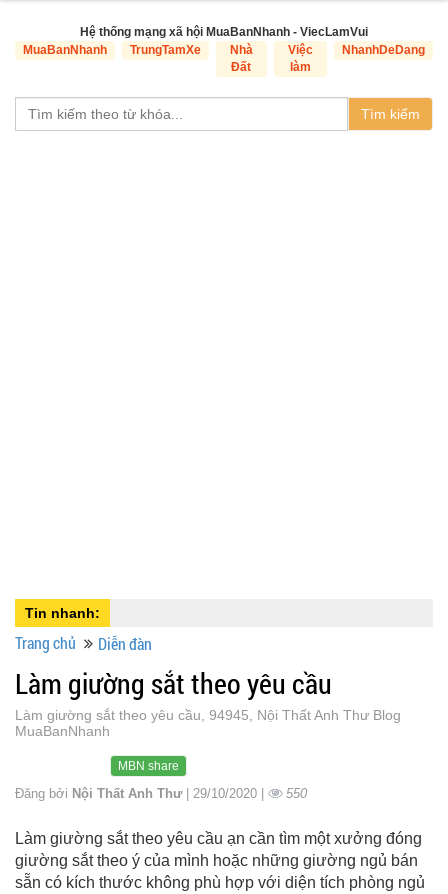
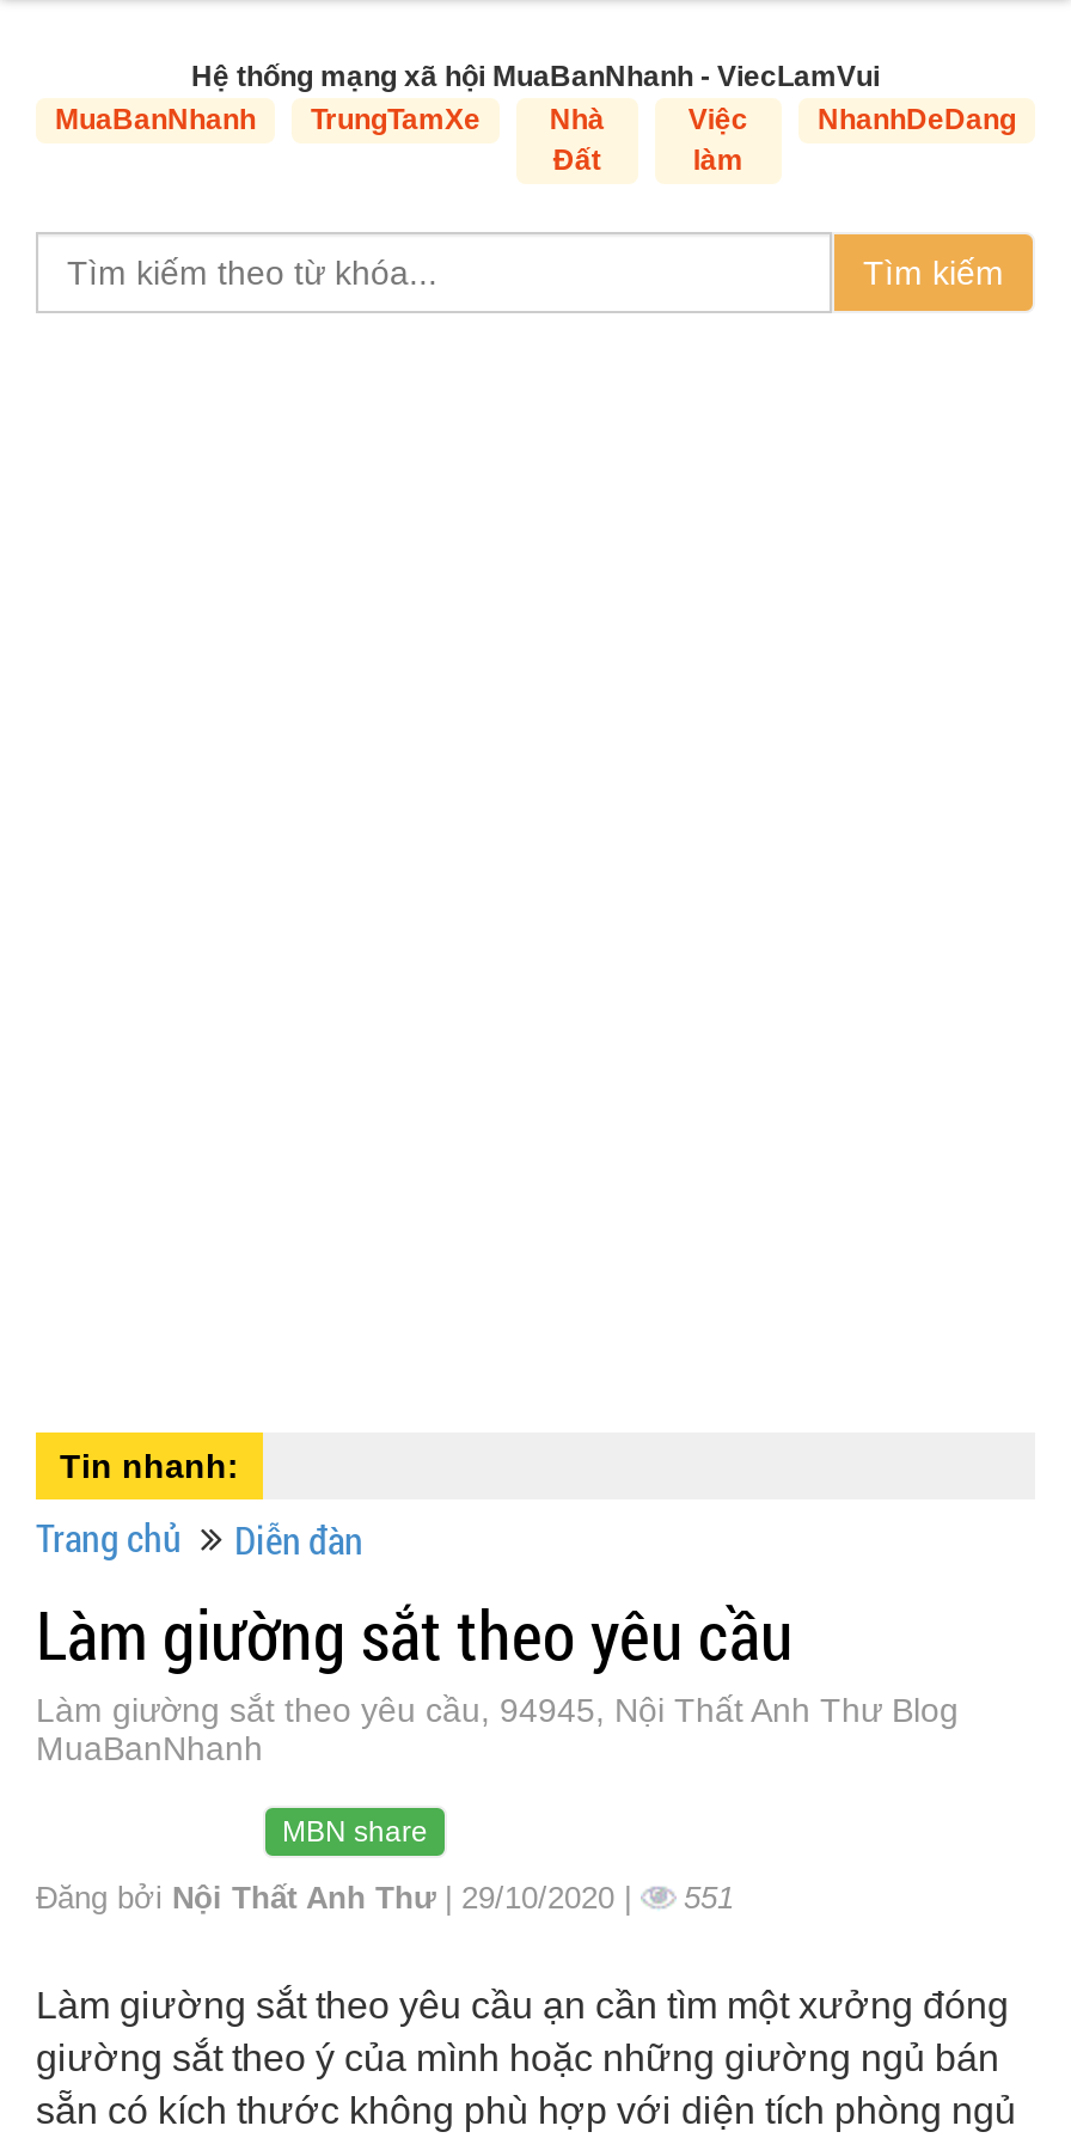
[286,785,307,800] 550 -> [684,1879,734,1914] 551

